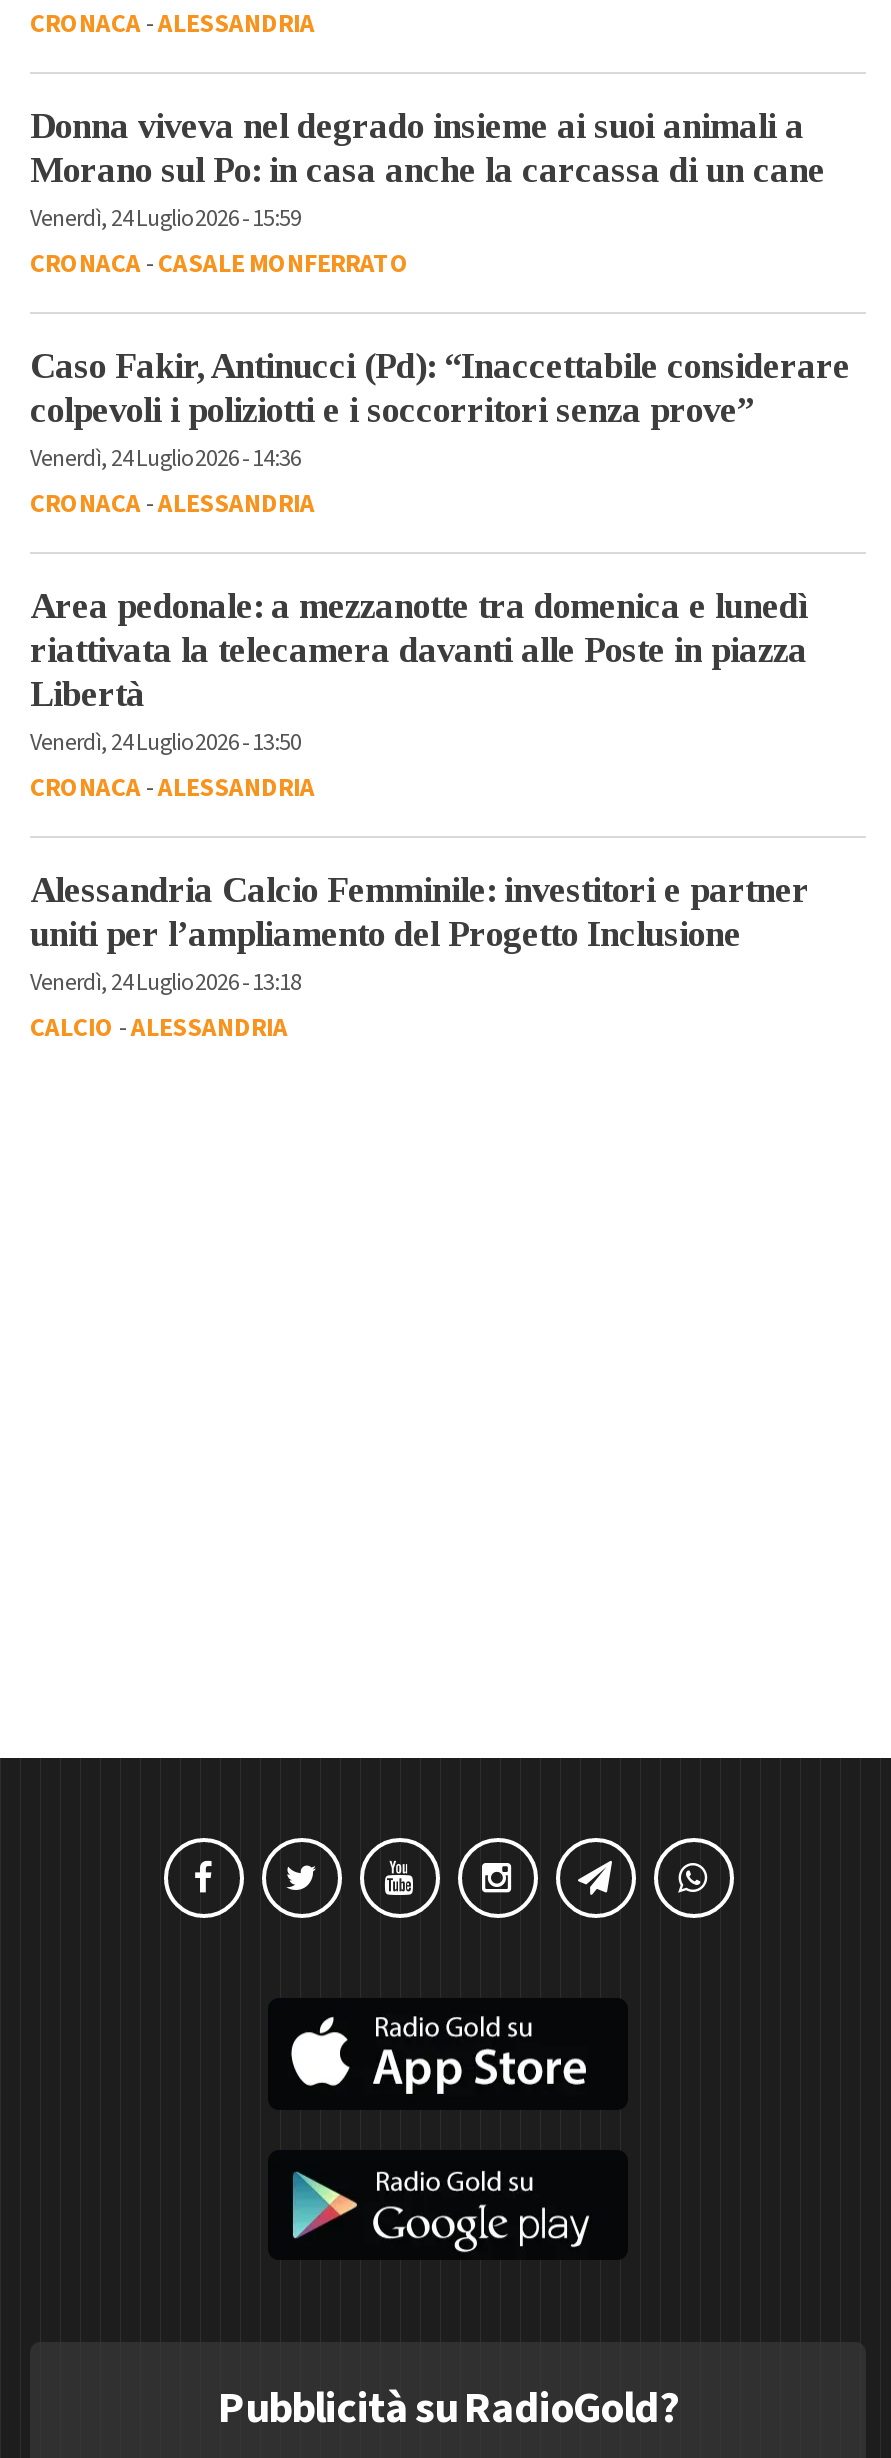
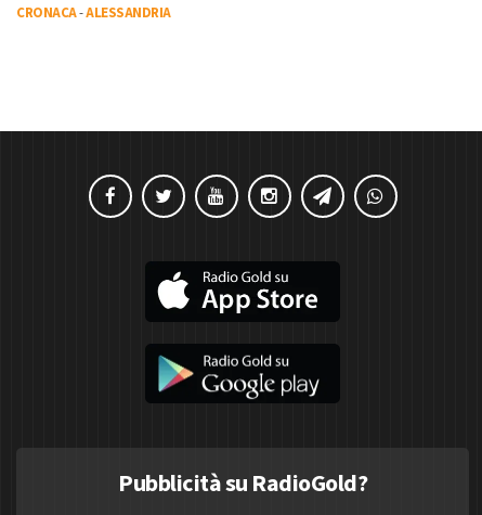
[30,106,850,1046] Donna viveva nel degrado insieme ai suoi animali a | Morano sul Po: in casa anche la carcassa di un cane | Venerdì, 24 Luglio 2026 - 15:59 | CRONACA -CASALE MONFERRATO | Caso Fakir, Antinucci (Pd): “Inaccettabile considerare | colpevoli i poliziotti e i soccorritori senza prove” | Venerdì, 24 Luglio 2026 - 14:36 | CRONACA -ALESSANDRIA | Area pedonale: a mezzanotte tra domenica e lunedì | riattivata la telecamera davanti alle Poste in piazza | Libertà | Venerdì, 24 Luglio 2026 - 13:50 | CRONACA -ALESSANDRIA | Alessandria Calcio Femminile: investitori e partner | uniti per l’ampliamento del Progetto Inclusione | Venerdì, 24 Luglio 2026 - 13:18 | CALCIO -ALESSANDRIA -> none

